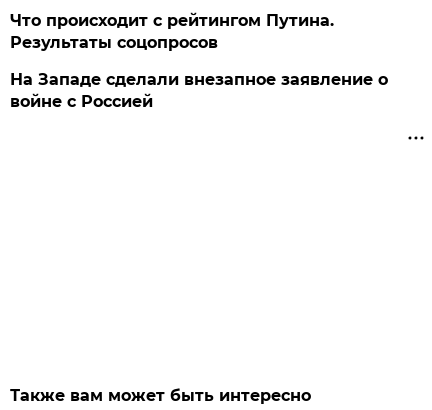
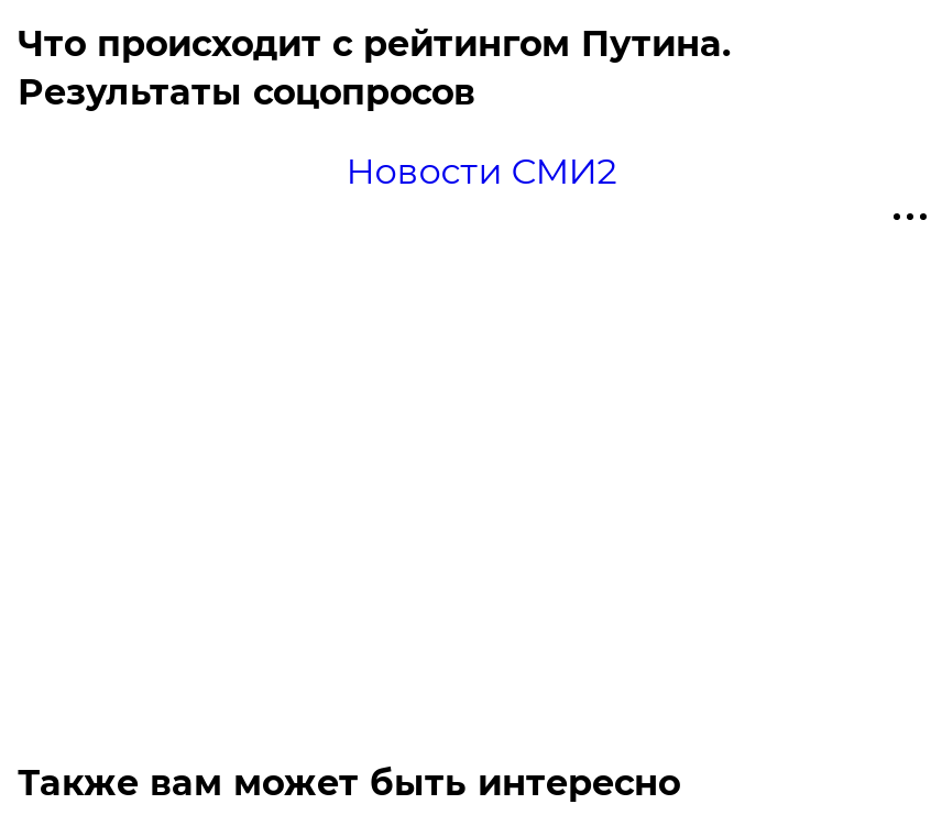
[10,70,388,111] На Западе сделали внезапное заявление о | войне с Россией -> [346,150,617,192] Новости СМИ2

